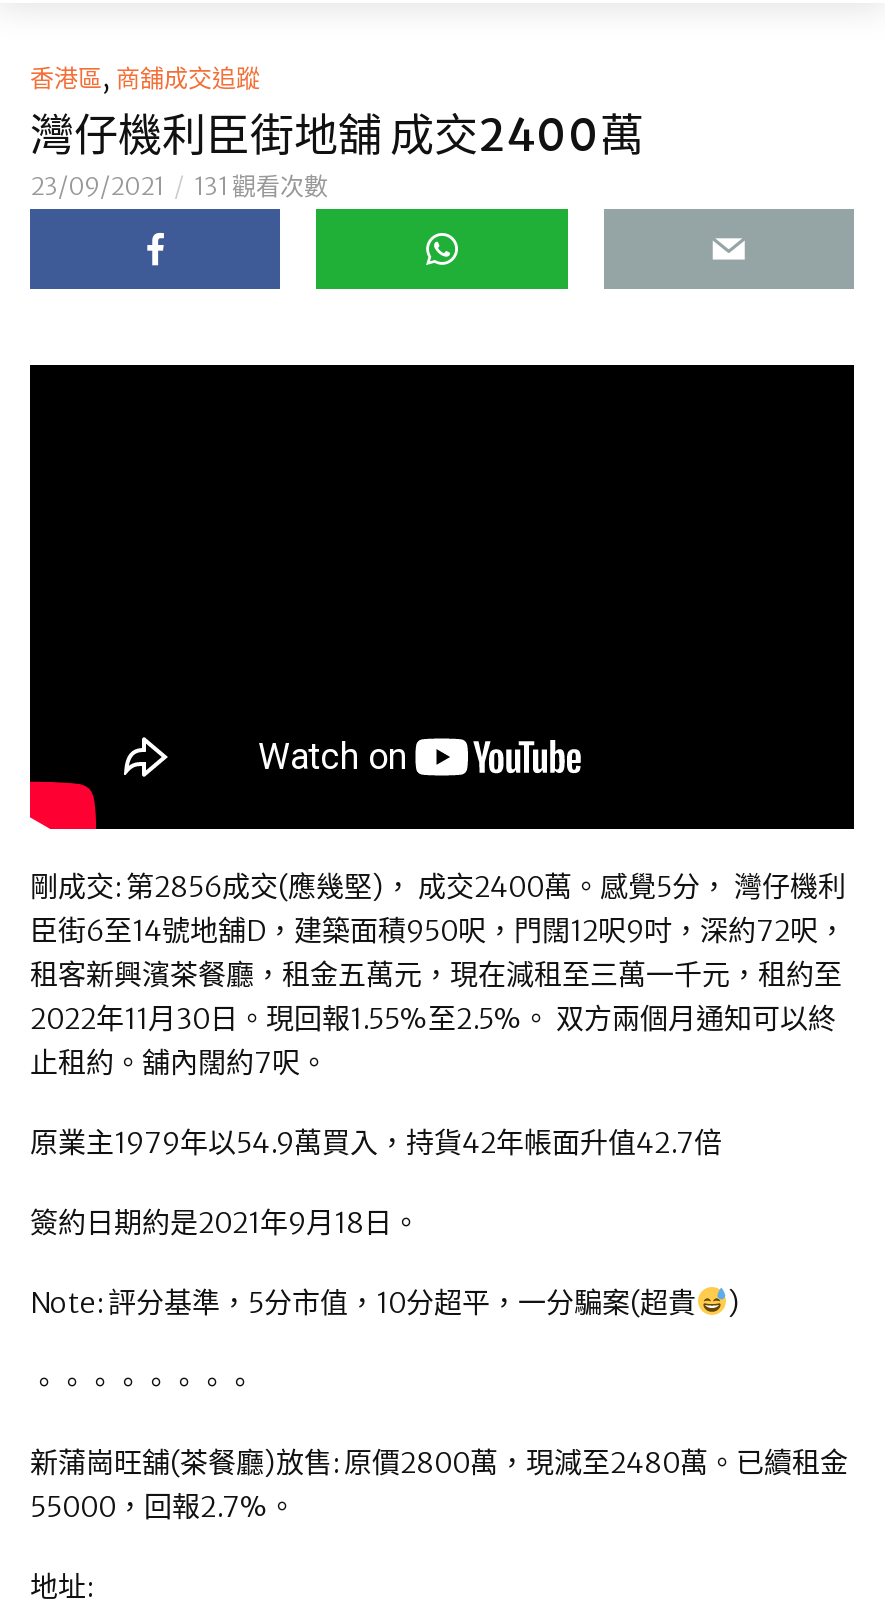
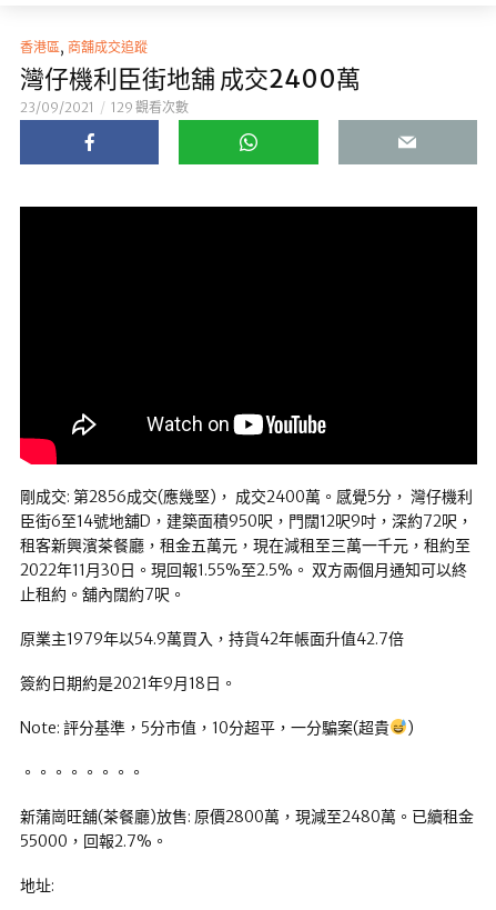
[30,171,328,201] 23/09/2021 131 觀看次數 -> [20,99,189,116] 23/09/2021 129 觀看次數

